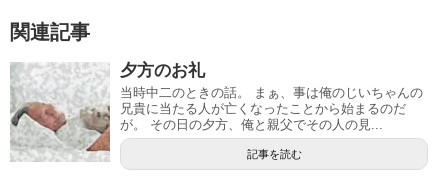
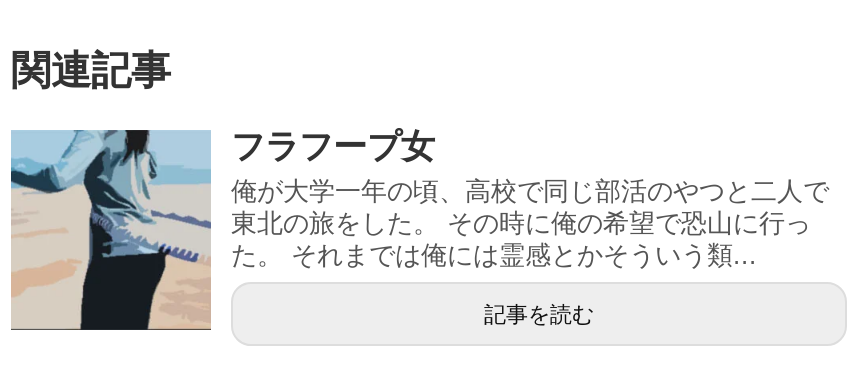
[10,61,423,162] [image] | 夕方のお礼 | 当時中二のときの話。 まぁ、事は俺のじいちゃんの | 兄貴に当たる人が亡くなったことから始まるのだ | が。 その日の夕方、俺と親父でその人の見... -> [9,127,829,332] [image] | フラフープ女 | 俺が大学一年の頃、高校で同じ部活のやつと二人で | 東北の旅をした。 その時に俺の希望で恐山に行っ | た。 それまでは俺には霊感とかそういう類...

